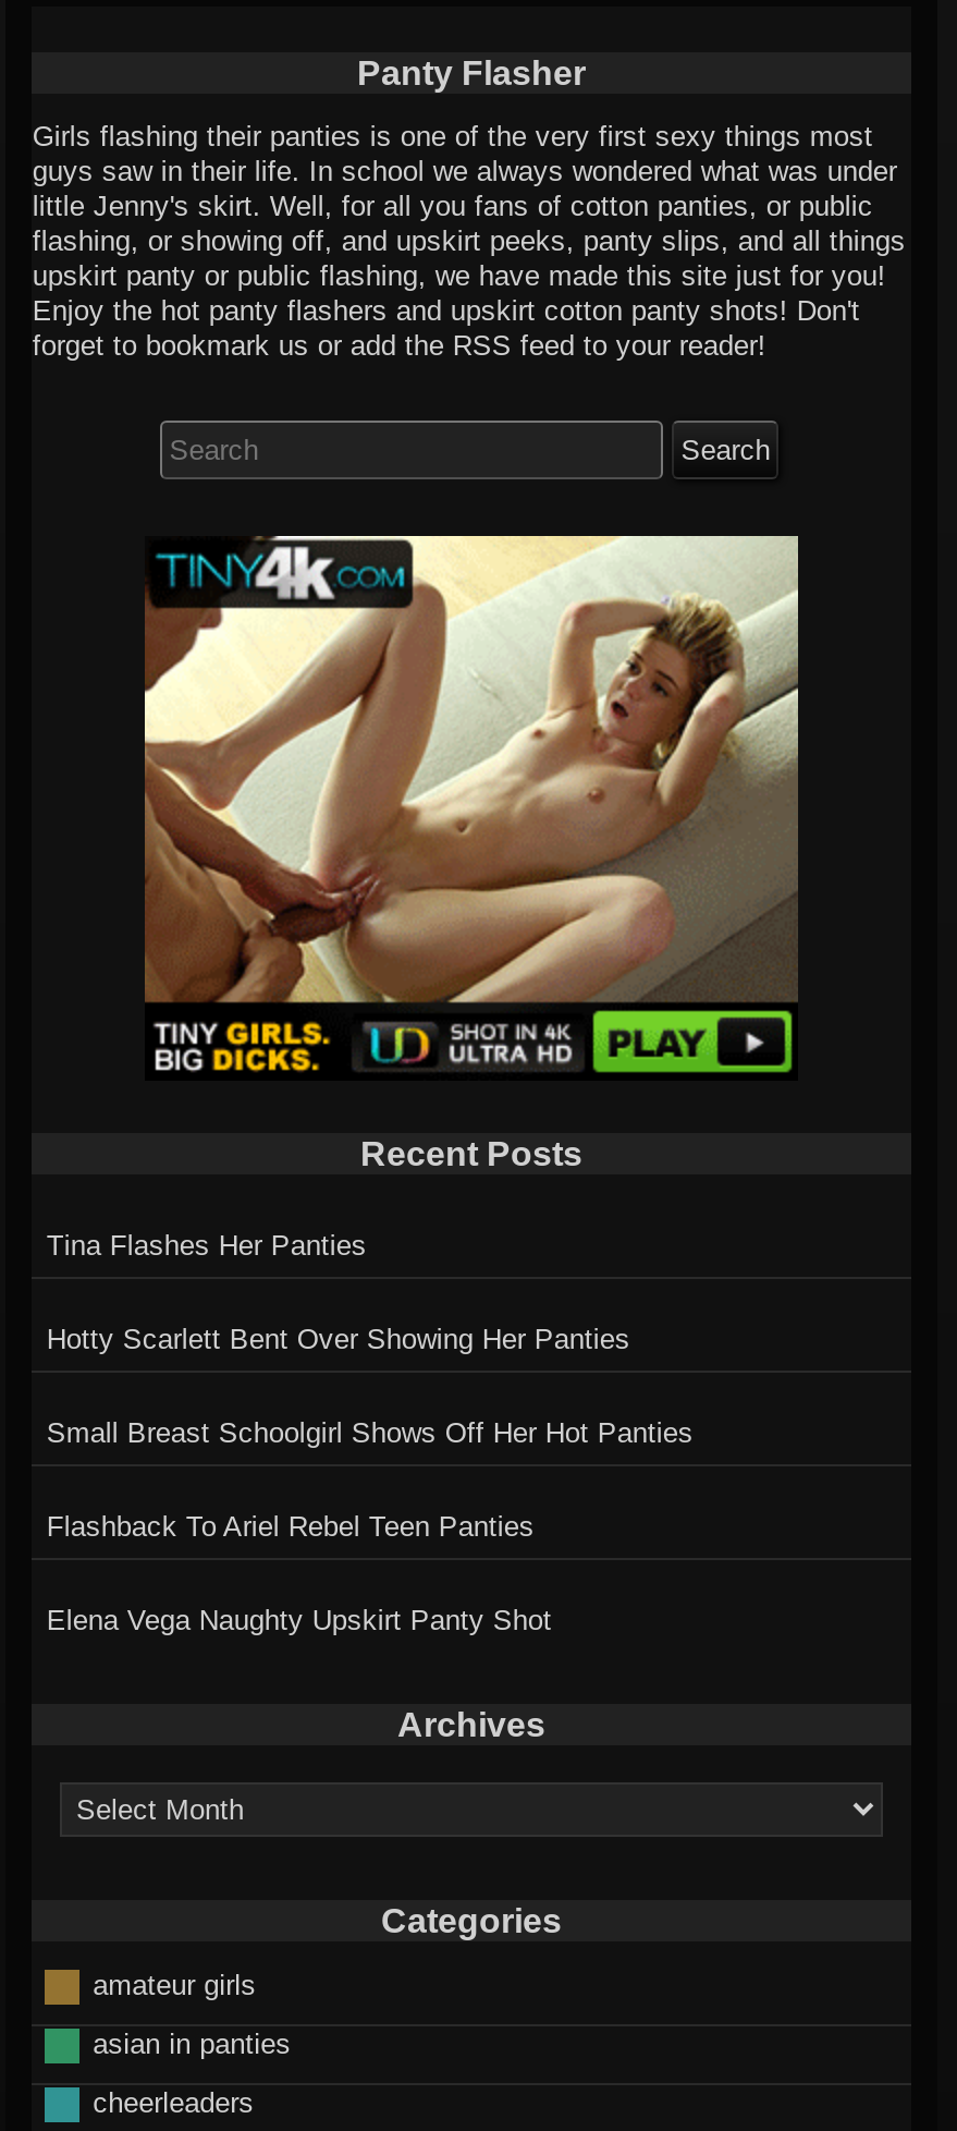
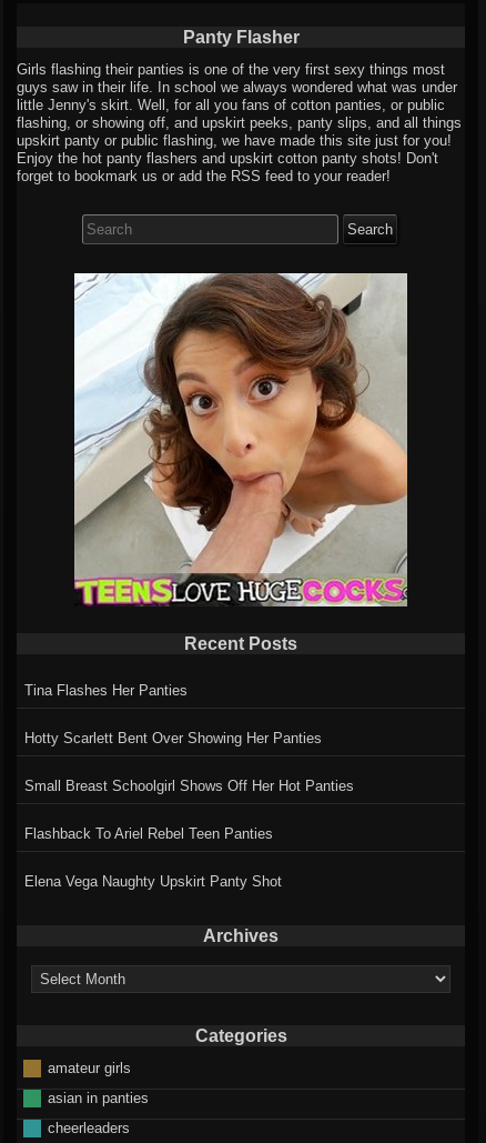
[143,533,798,1080] [image] -> [73,272,408,608] [image]

